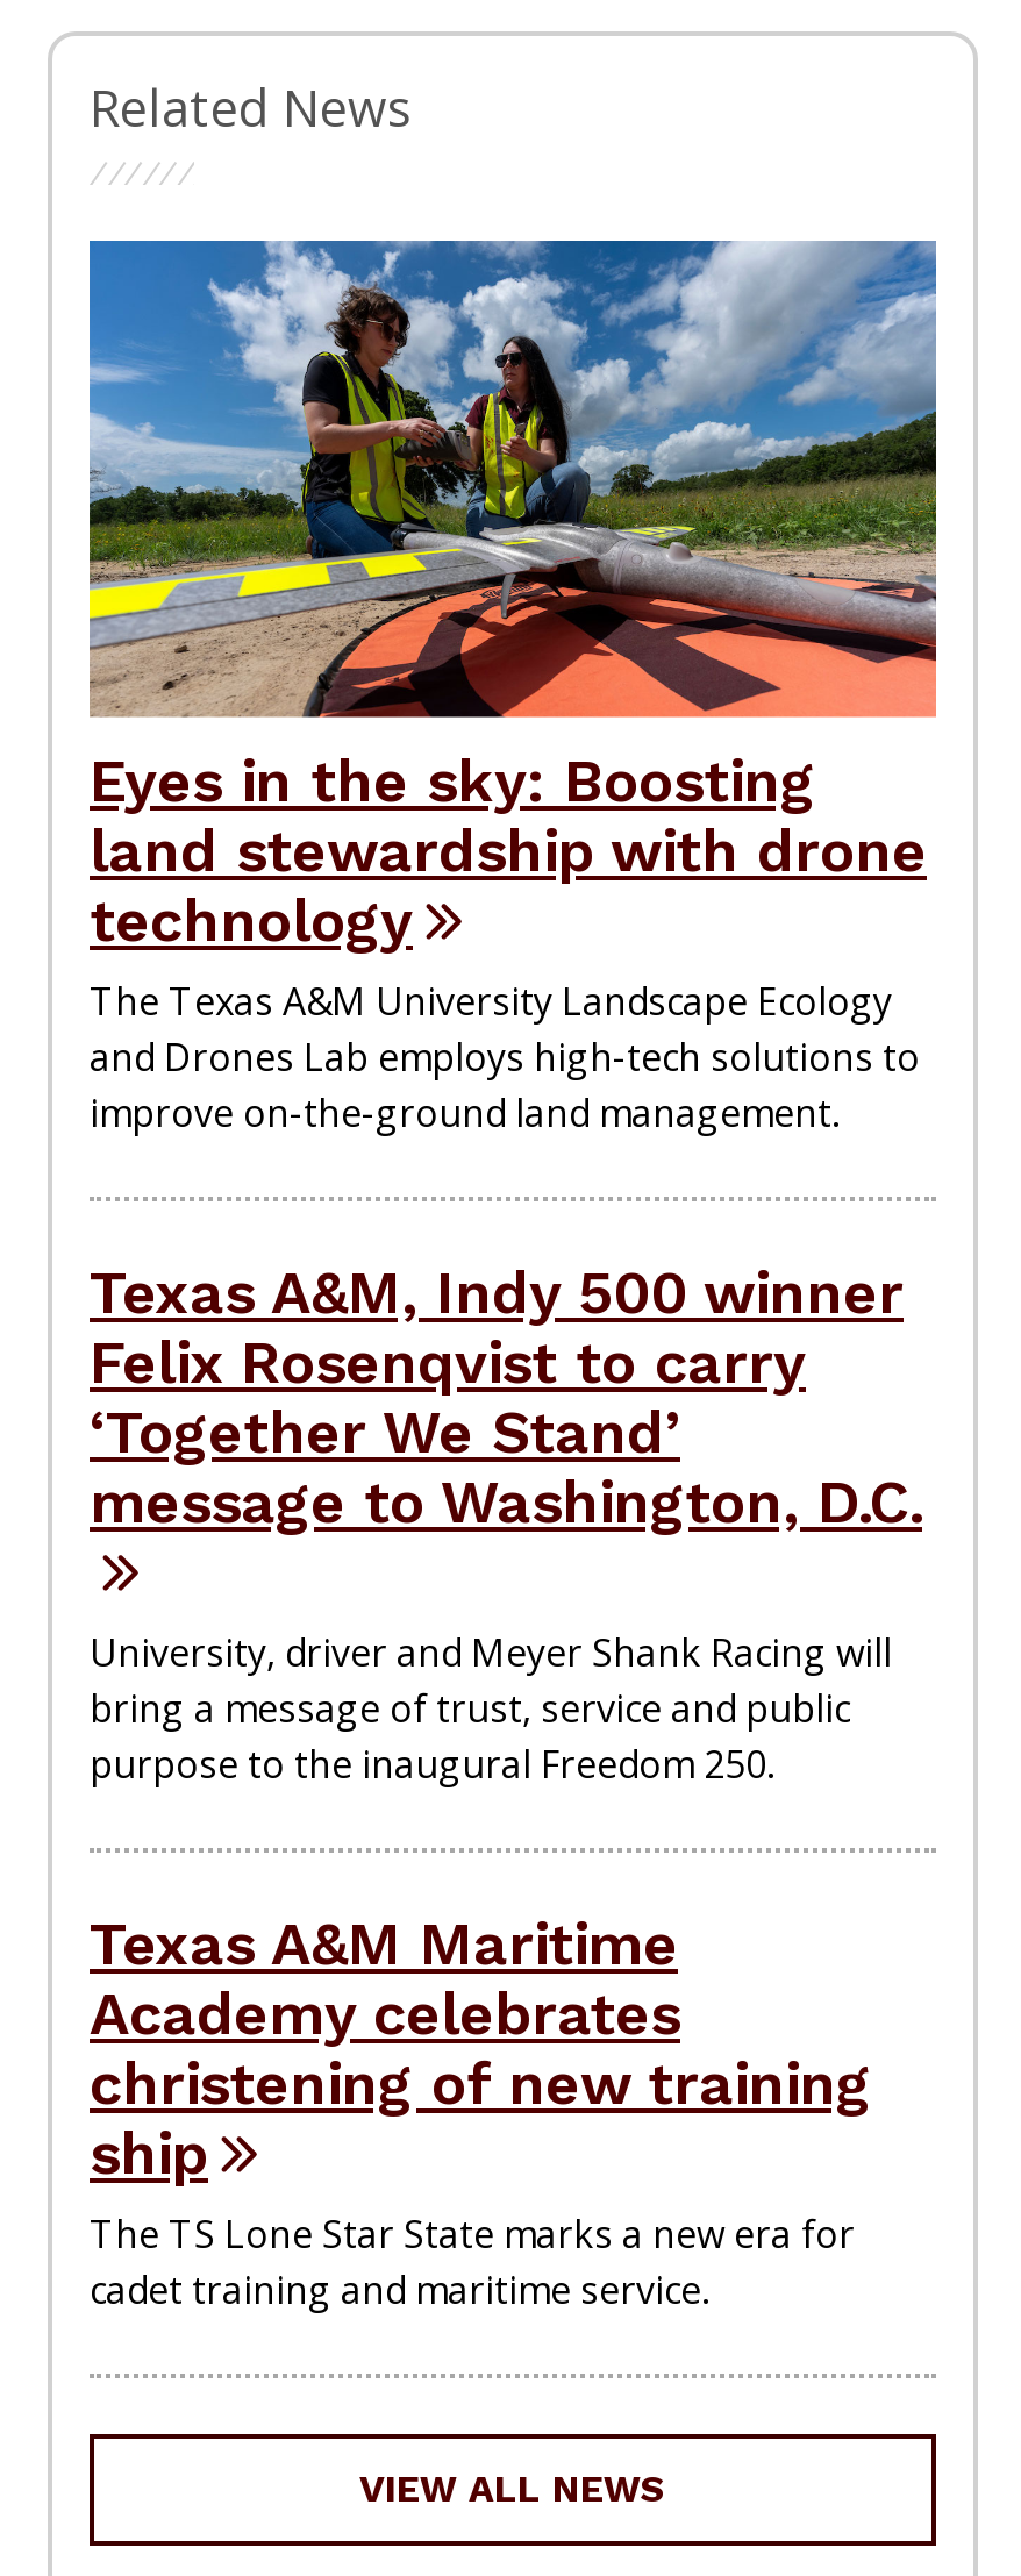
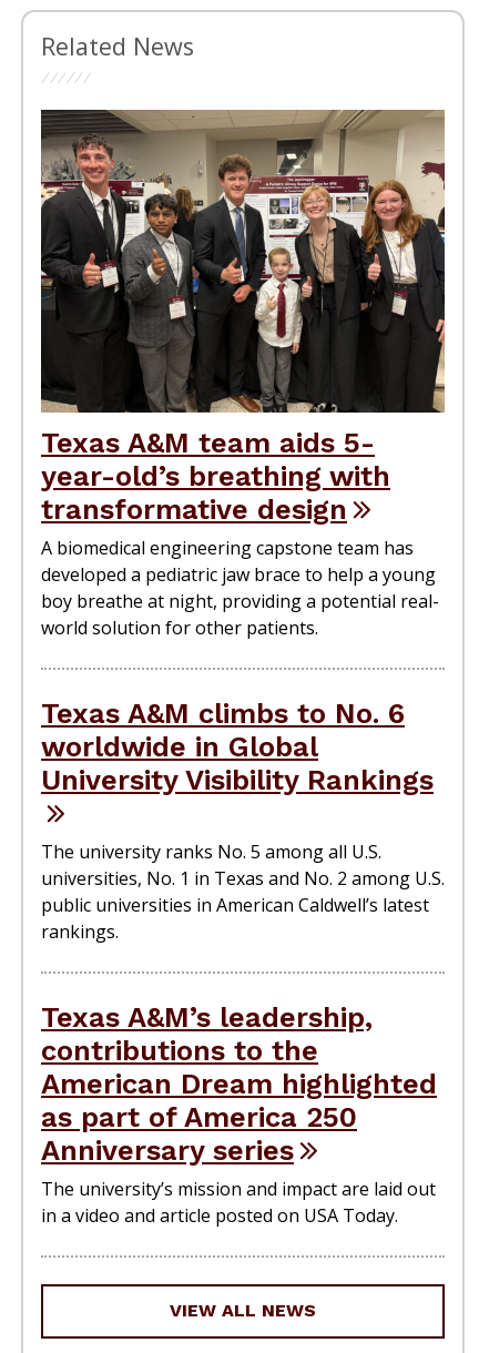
[87,238,938,720] [image] -> [40,109,446,375] [image]
[90,745,927,1138] Eyes in the sky: Boosting | land stewardship with drone | technology | The Texas A&M University Landscape Ecology | and Drones Lab employs high-tech solutions to | improve on-the-ground land management. -> [41,426,439,640] Texas A&M team aids 5- | year-old’s breathing with | transformative design | A biomedical engineering capstone team has | developed a pediatric jaw brace to help a young | boy breathe at night, providing a potential real- | world solution for other patients.
[90,1256,922,1536] Texas A&M, Indy 500 winner | Felix Rosenqvist to carry | ‘Together We Stand’ | message to Washington, D.C. -> [41,696,434,796] Texas A&M climbs to No. 6 | worldwide in Global | University Visibility Rankings
[90,1626,892,1789] University, driver and Meyer Shank Racing will | bring a message of trust, service and public | purpose to the inaugural Freedom 250. -> [41,839,445,944] The university ranks No. 5 among all U.S. | universities, No. 1 in Texas and No. 2 among U.S. | public universities in American Caldwell’s latest | rankings.
[90,1908,871,2315] Texas A&M Maritime | Academy celebrates | christening of new training | ship | The TS Lone Star State marks a new era for | cadet training and maritime service. -> [41,1000,437,1228] Texas A&M’s leadership, | contributions to the | American Dream highlighted | as part of America 250 | Anniversary series | The university’s mission and impact are laid out | in a video and article posted on USA Today.

